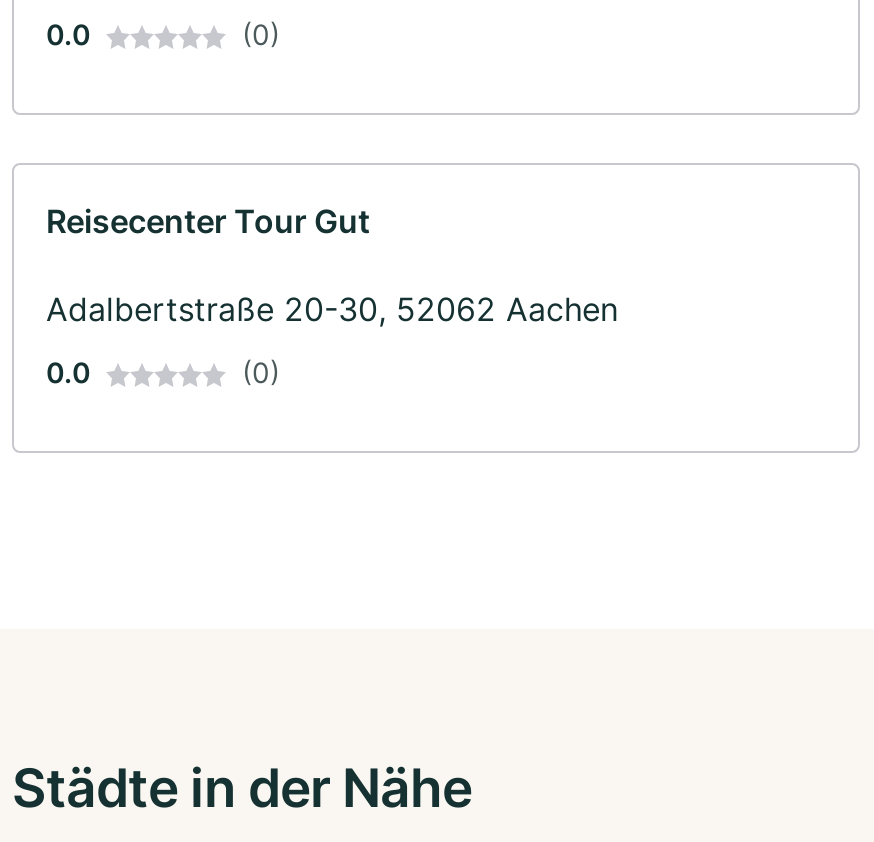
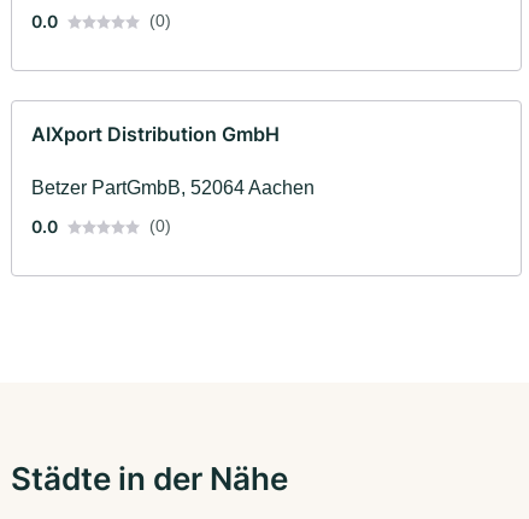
[46,201,370,241] Reisecenter Tour Gut -> [31,122,280,146] AIXport Distribution GmbH
[46,289,618,329] Adalbertstraße 20-30, 52062 Aachen -> [31,177,315,198] Betzer PartGmbB, 52064 Aachen

